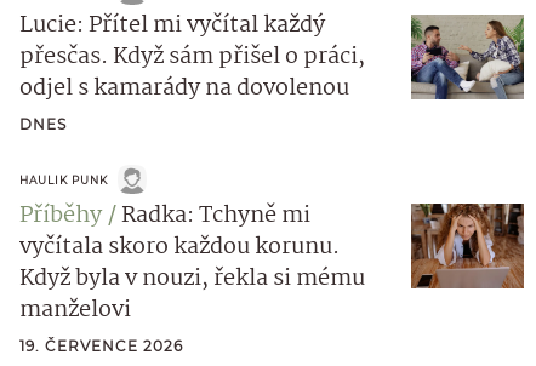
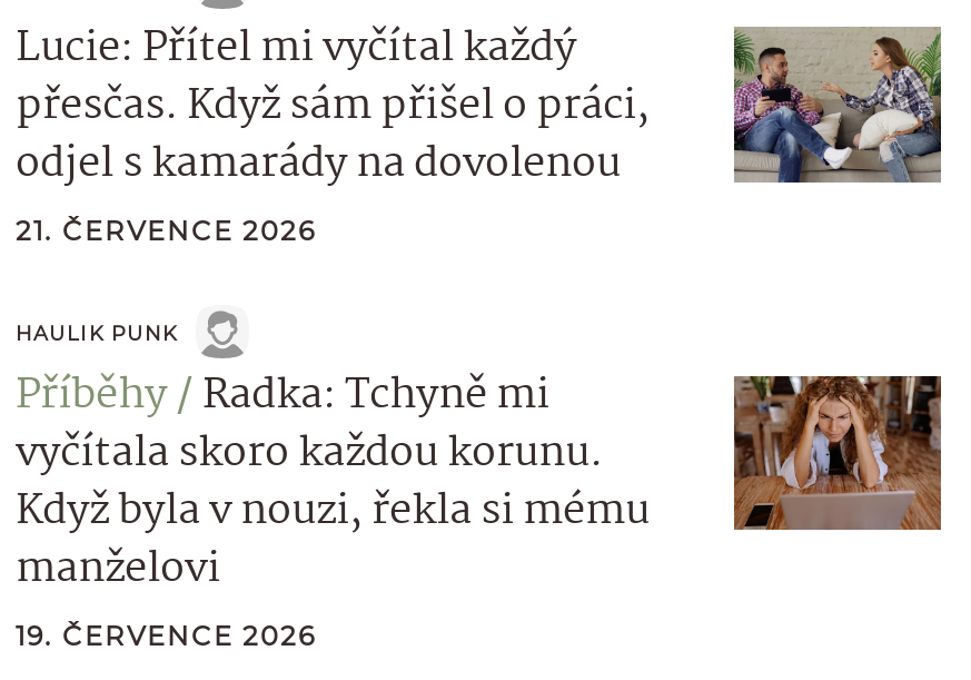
[19,116,67,134] DNES -> [16,212,316,246] 21. ČERVENCE 2026

